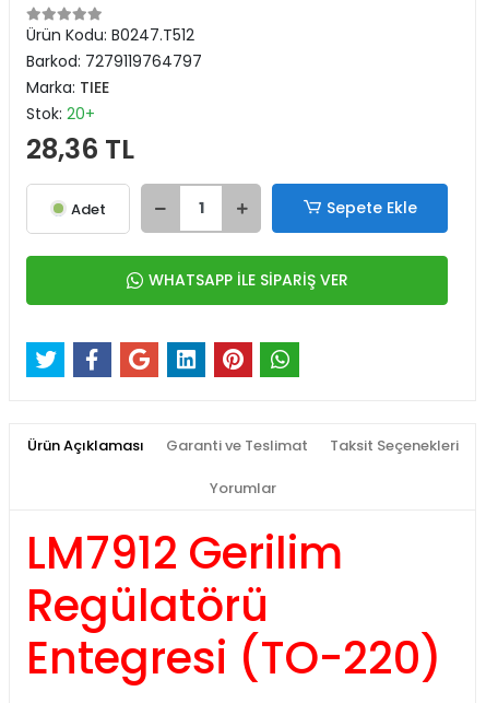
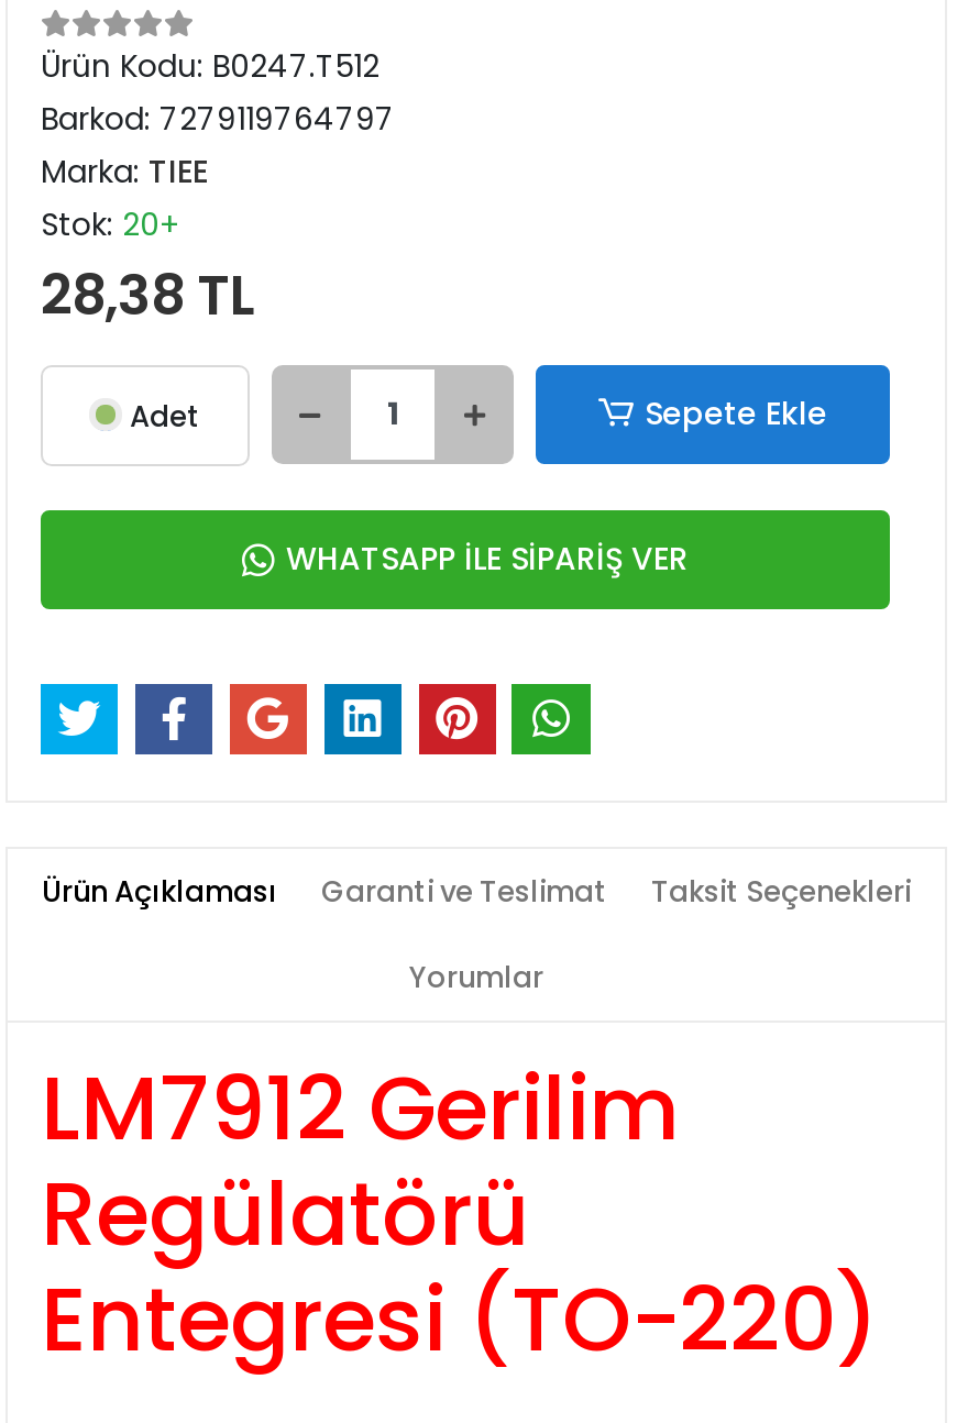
[26,130,134,168] 28,36 TL -> [41,257,256,334] 28,38 TL

